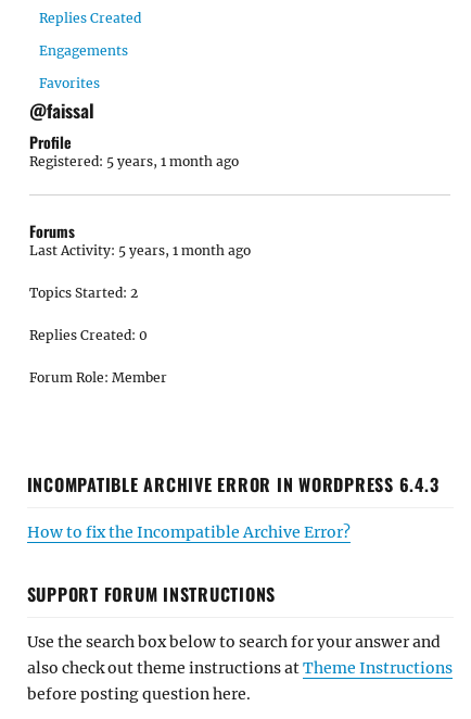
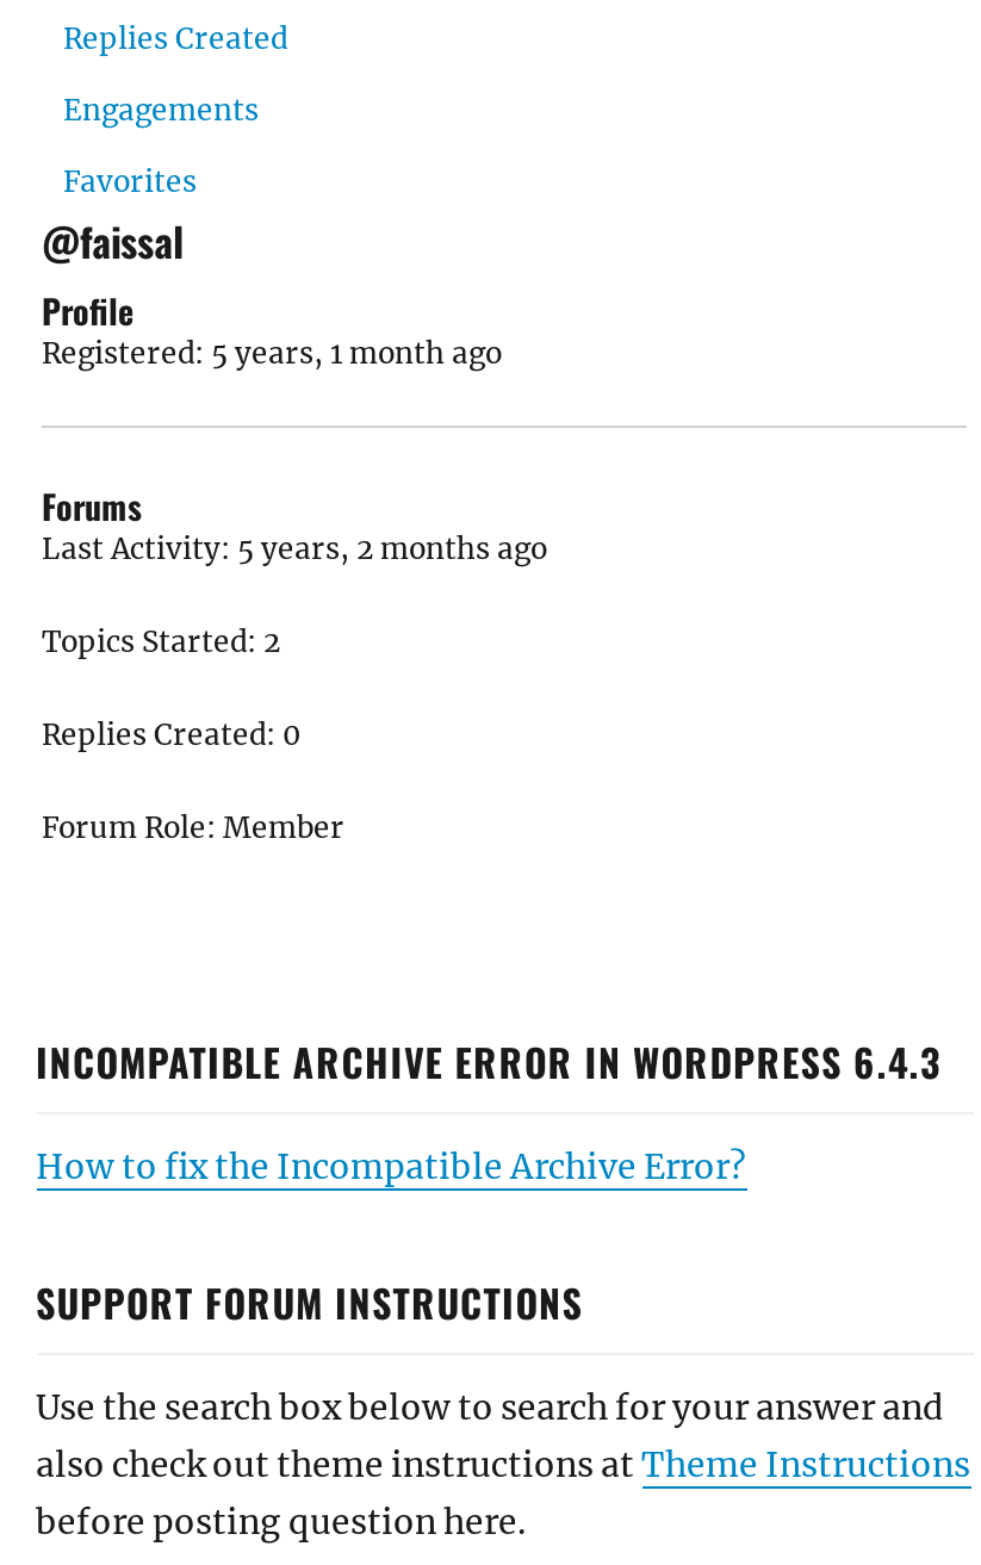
[29,242,251,258] Last Activity: 5 years, 1 month ago -> [42,530,547,566] Last Activity: 5 years, 2 months ago

